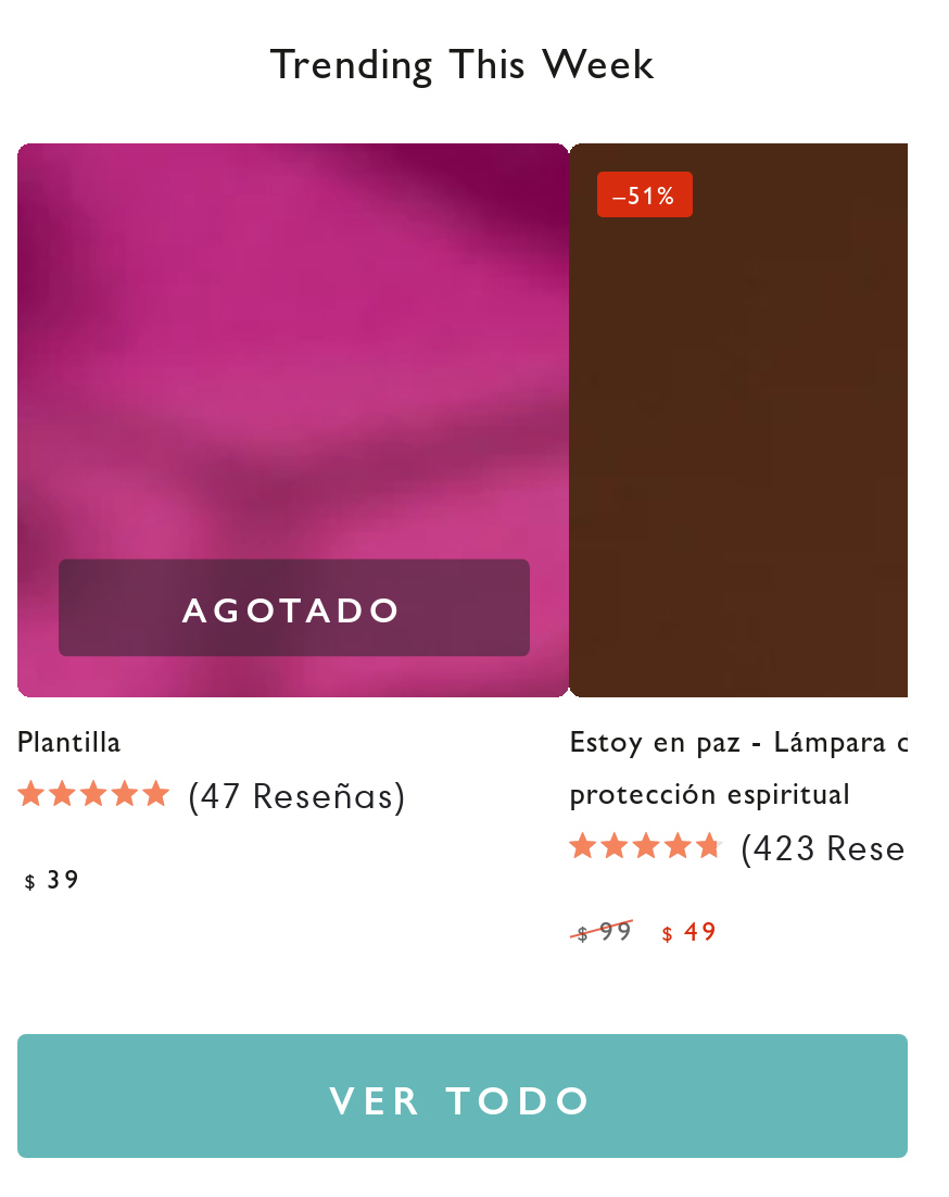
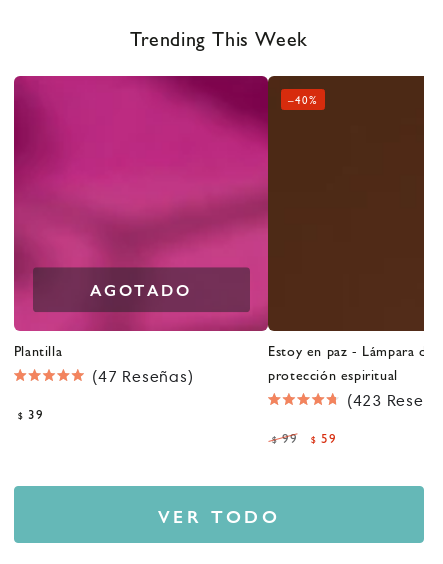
[613,175,676,210] –51% -> [288,90,317,106] –40%
[662,911,720,950] $ 49 -> [311,429,337,447] $ 59

